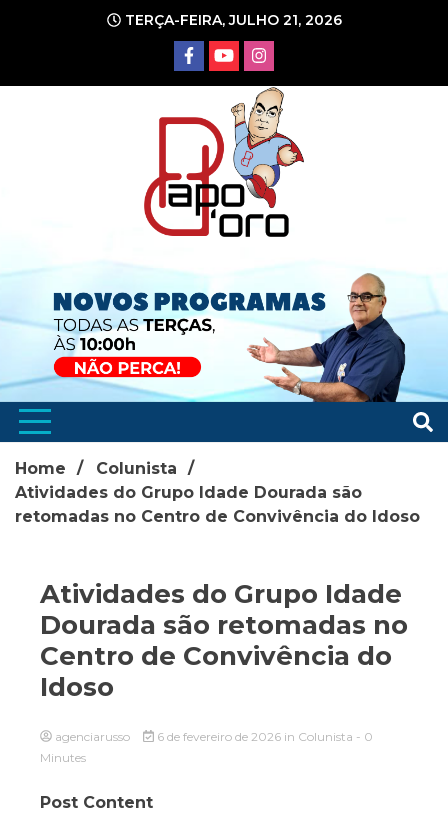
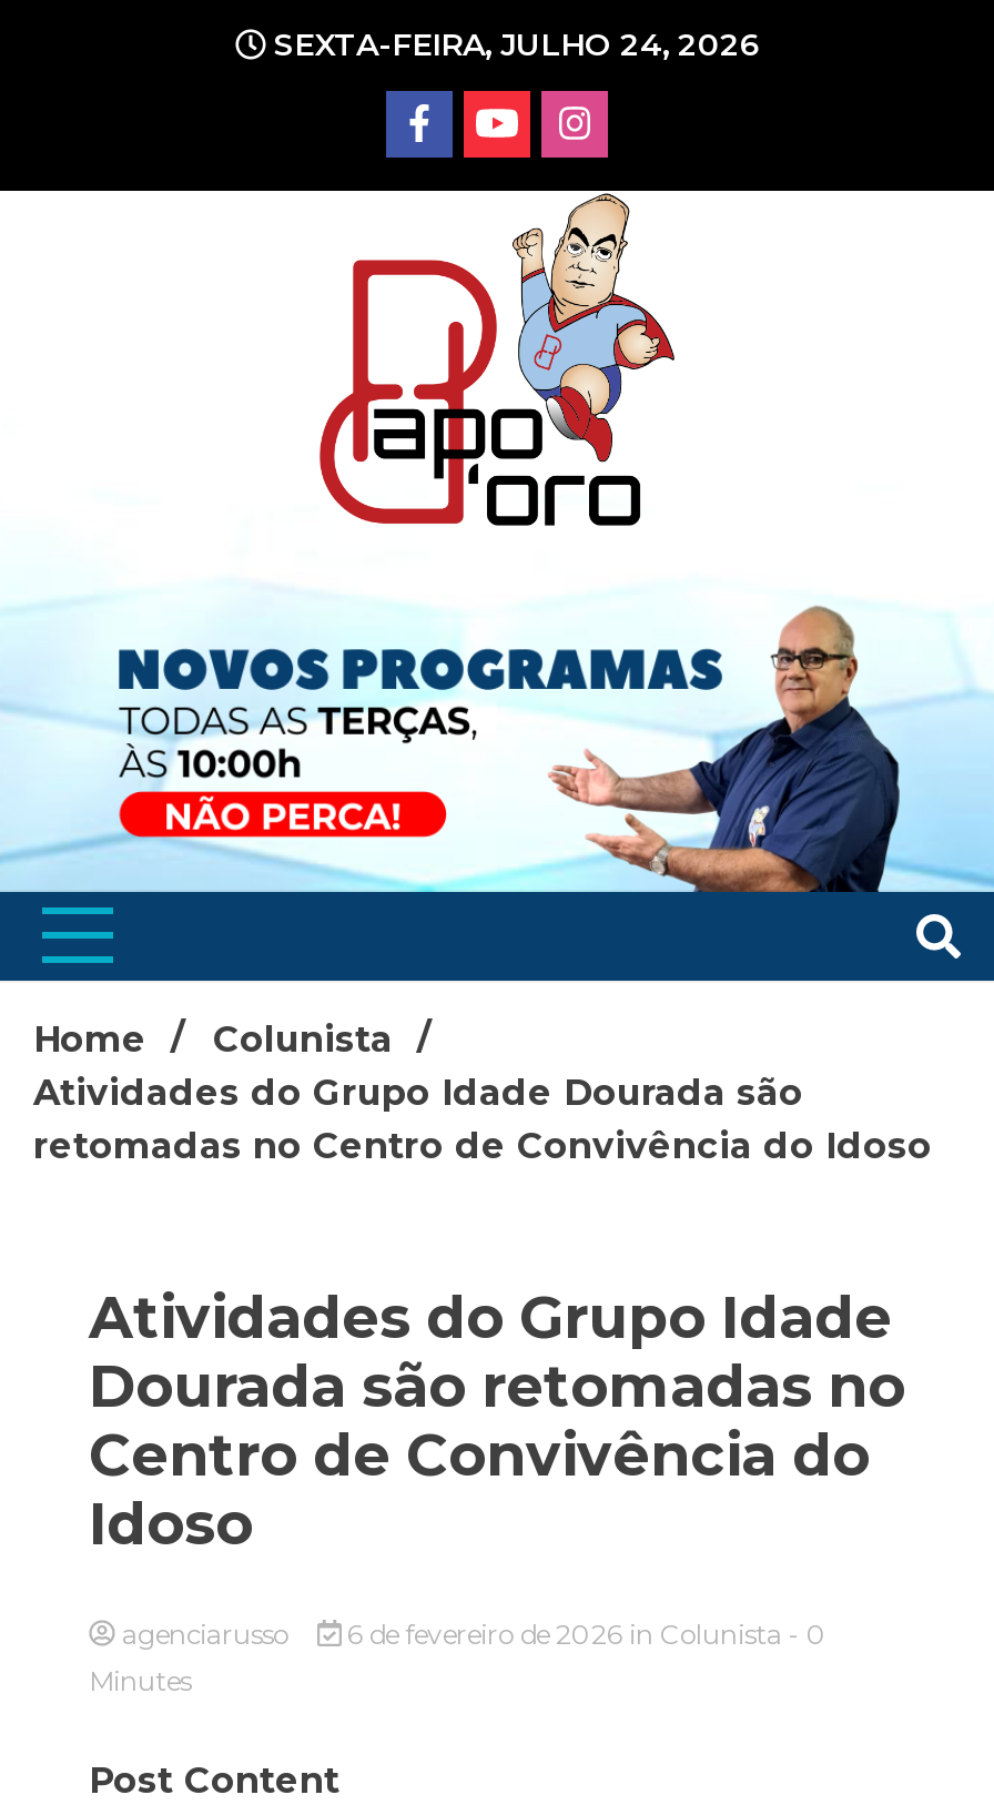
[120,11,341,29] TERÇA-FEIRA, JULHO 21, 2026 -> [265,24,760,64] SEXTA-FEIRA, JULHO 24, 2026

